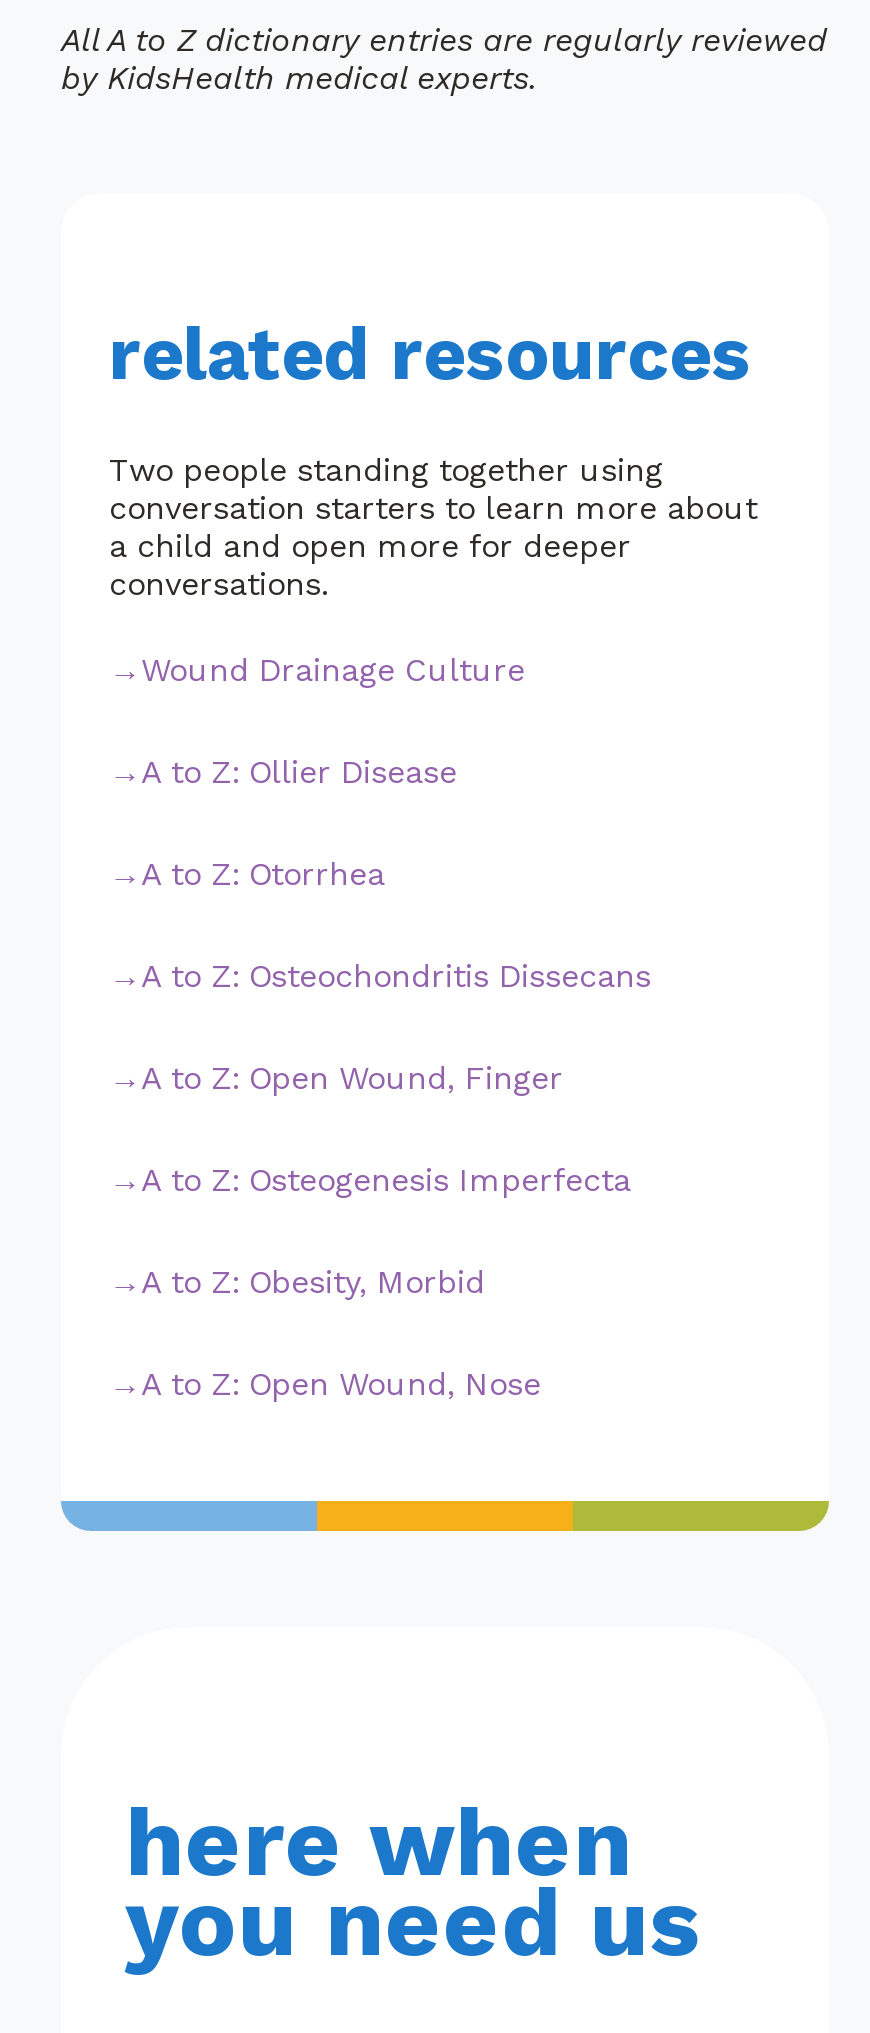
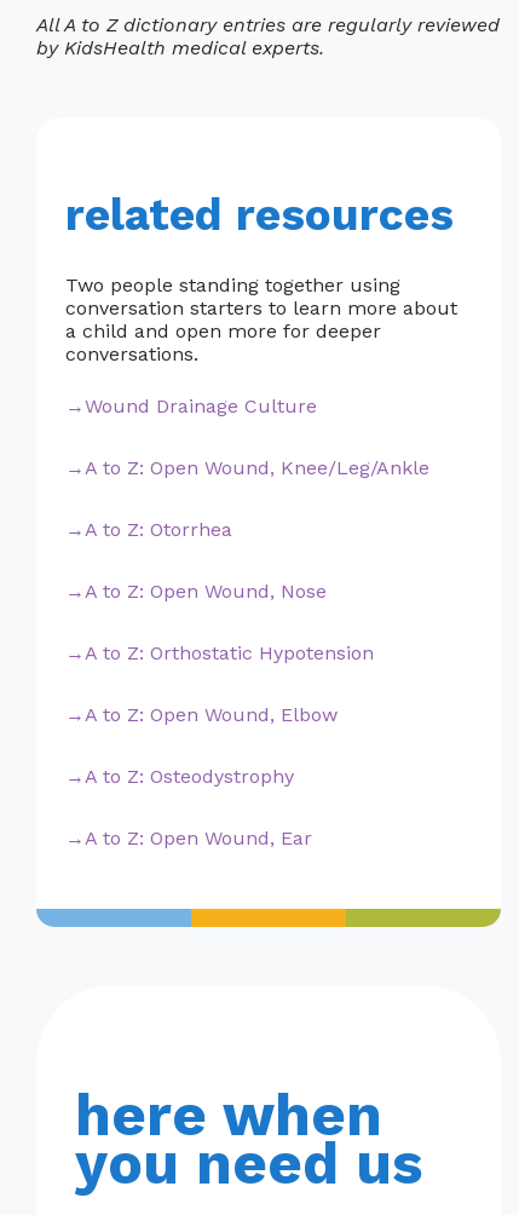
[141,754,457,792] A to Z: Ollier Disease -> [85,457,429,480] A to Z: Open Wound, Knee/Leg/Ankle
[141,958,651,1302] A to Z: Osteochondritis Dissecans | A to Z: Open Wound, Finger | A to Z: Osteogenesis Imperfecta | A to Z: Obesity, Morbid -> none
moved [141,1366,541,1404] -> [85,580,327,603]: A to Z: Open Wound, Nose
none -> [85,642,374,850] A to Z: Orthostatic Hypotension | A to Z: Open Wound, Elbow | A to Z: Osteodystrophy | A to Z: Open Wound, Ear

